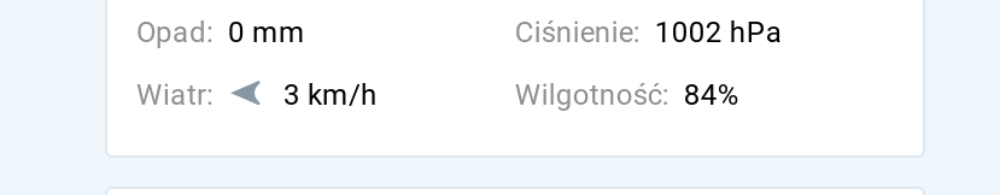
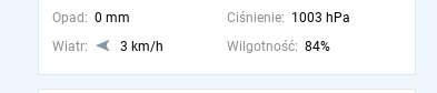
[515,16,783,49] Ciśnienie: 1002 hPa -> [227,10,350,25] Ciśnienie: 1003 hPa

